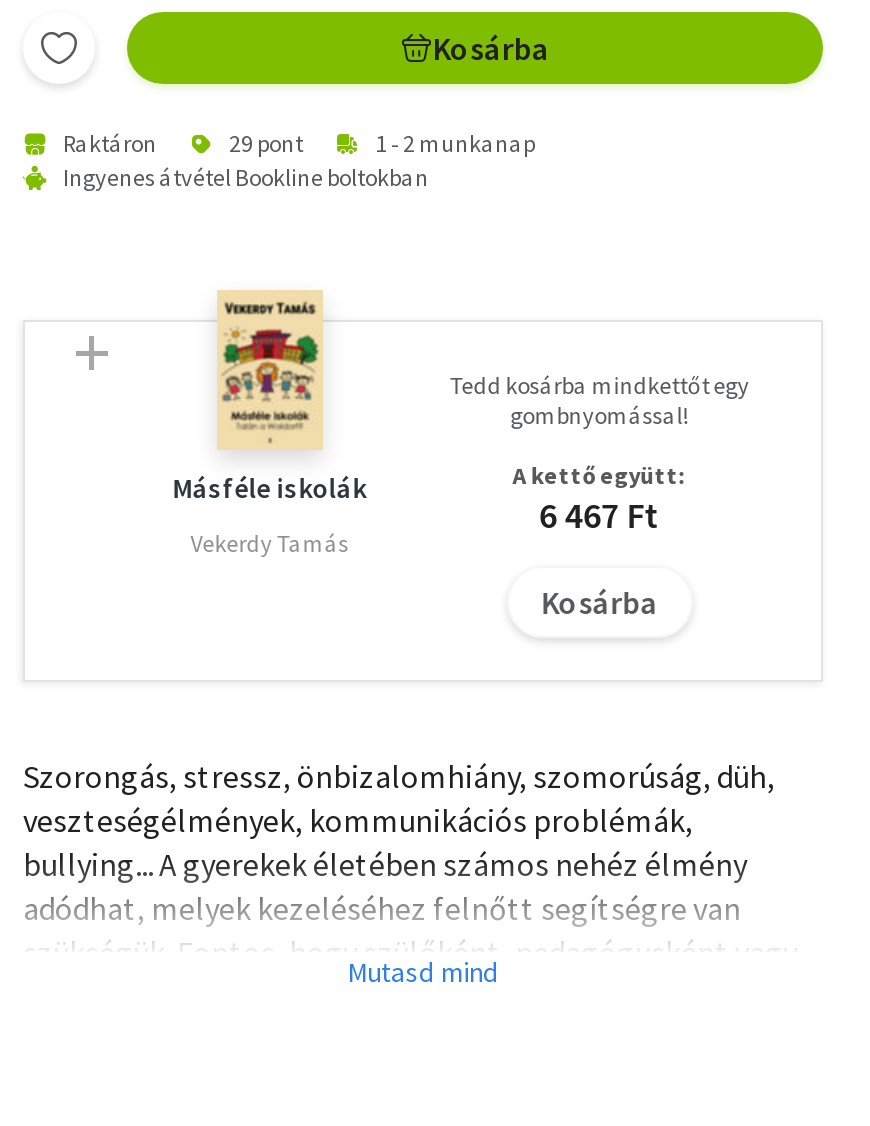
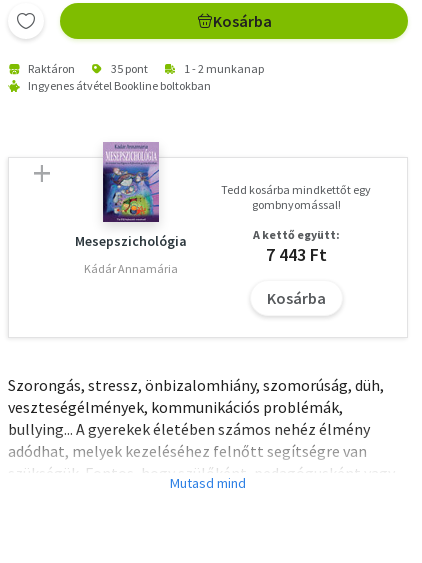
[229,128,303,158] 29 pont -> [111,61,148,76] 35 pont
[173,290,367,506] [image] | Másféle iskolák -> [75,142,187,250] [image] | Mesepszichológia
[539,492,661,538] 6 467 Ft -> [266,243,327,266] 7 443 Ft
[191,528,349,558] Vekerdy Tamás -> [84,261,178,276] Kádár Annamária

